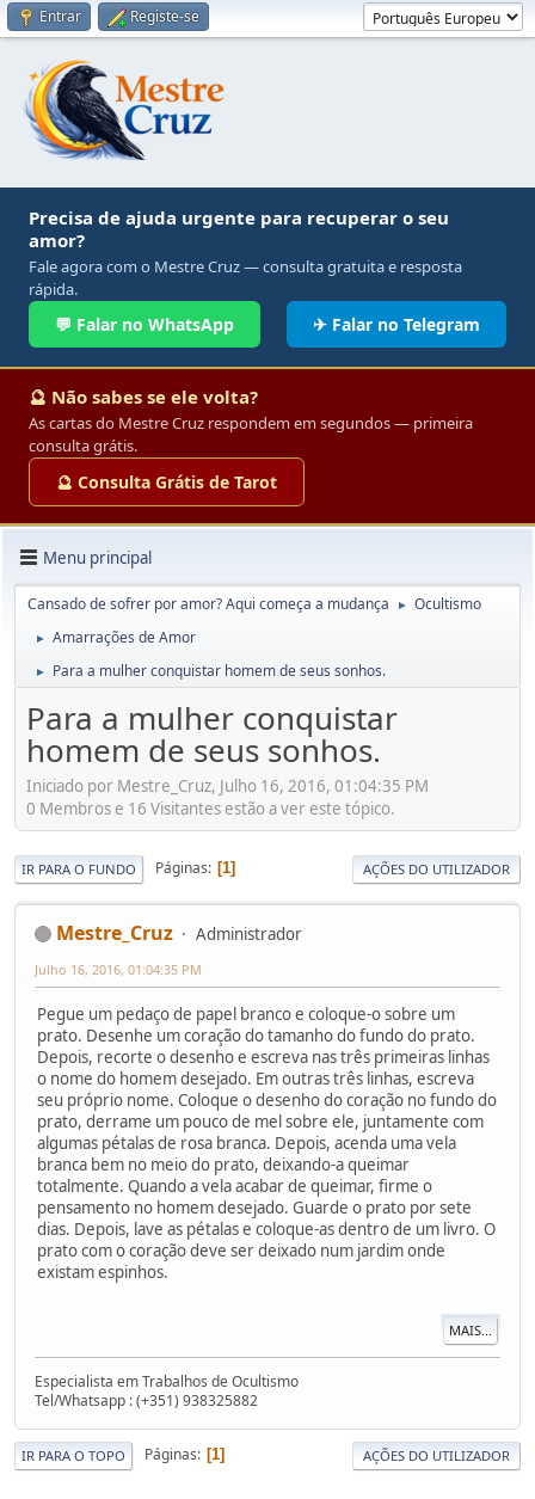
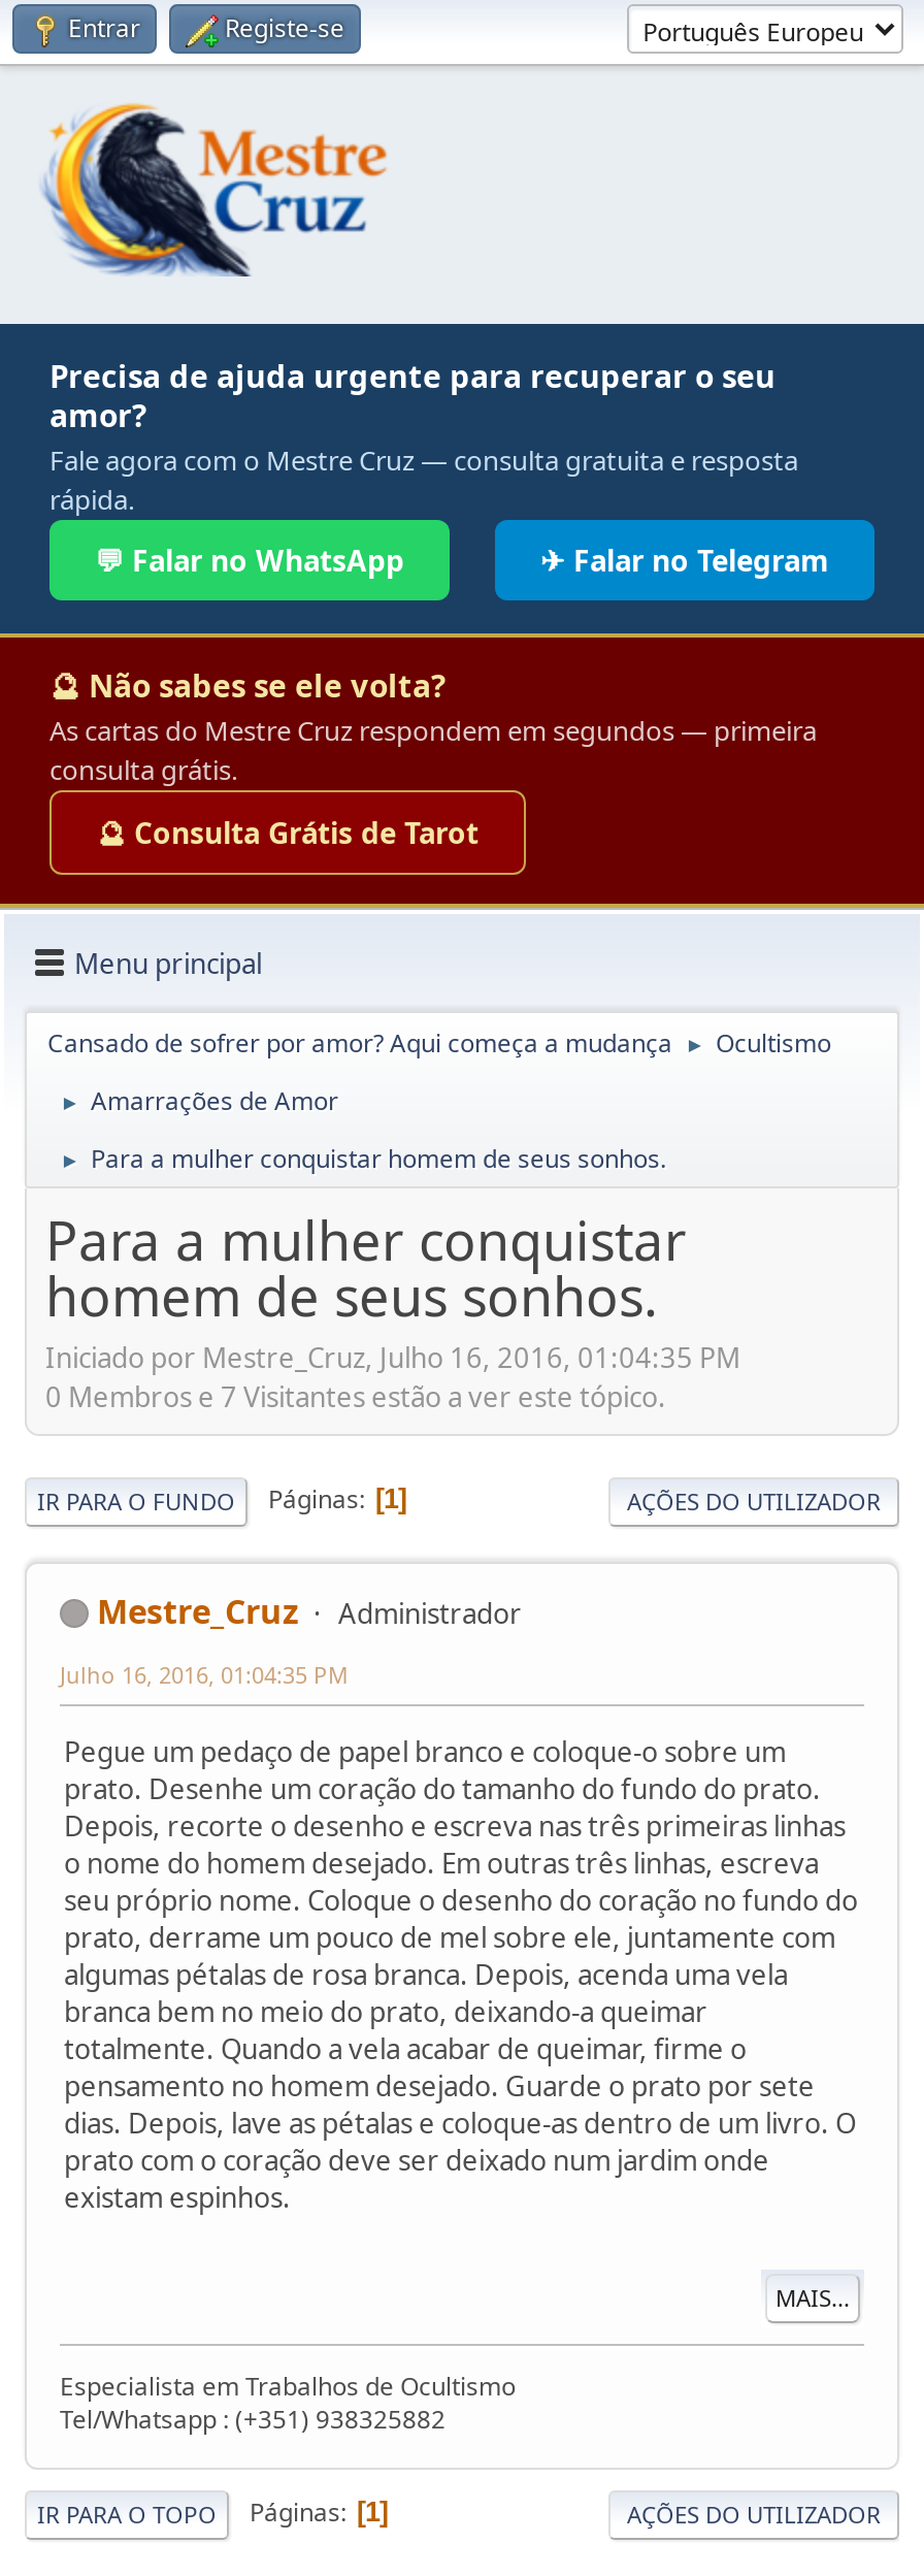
[26,797,395,819] 0 Membros e 16 Visitantes estão a ver este tópico. -> [45,1377,666,1414] 0 Membros e 7 Visitantes estão a ver este tópico.

